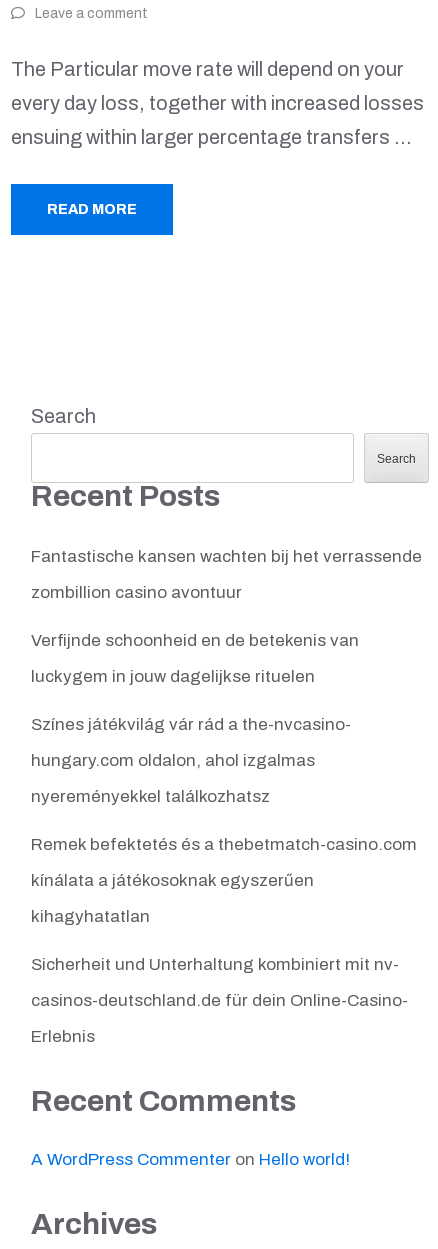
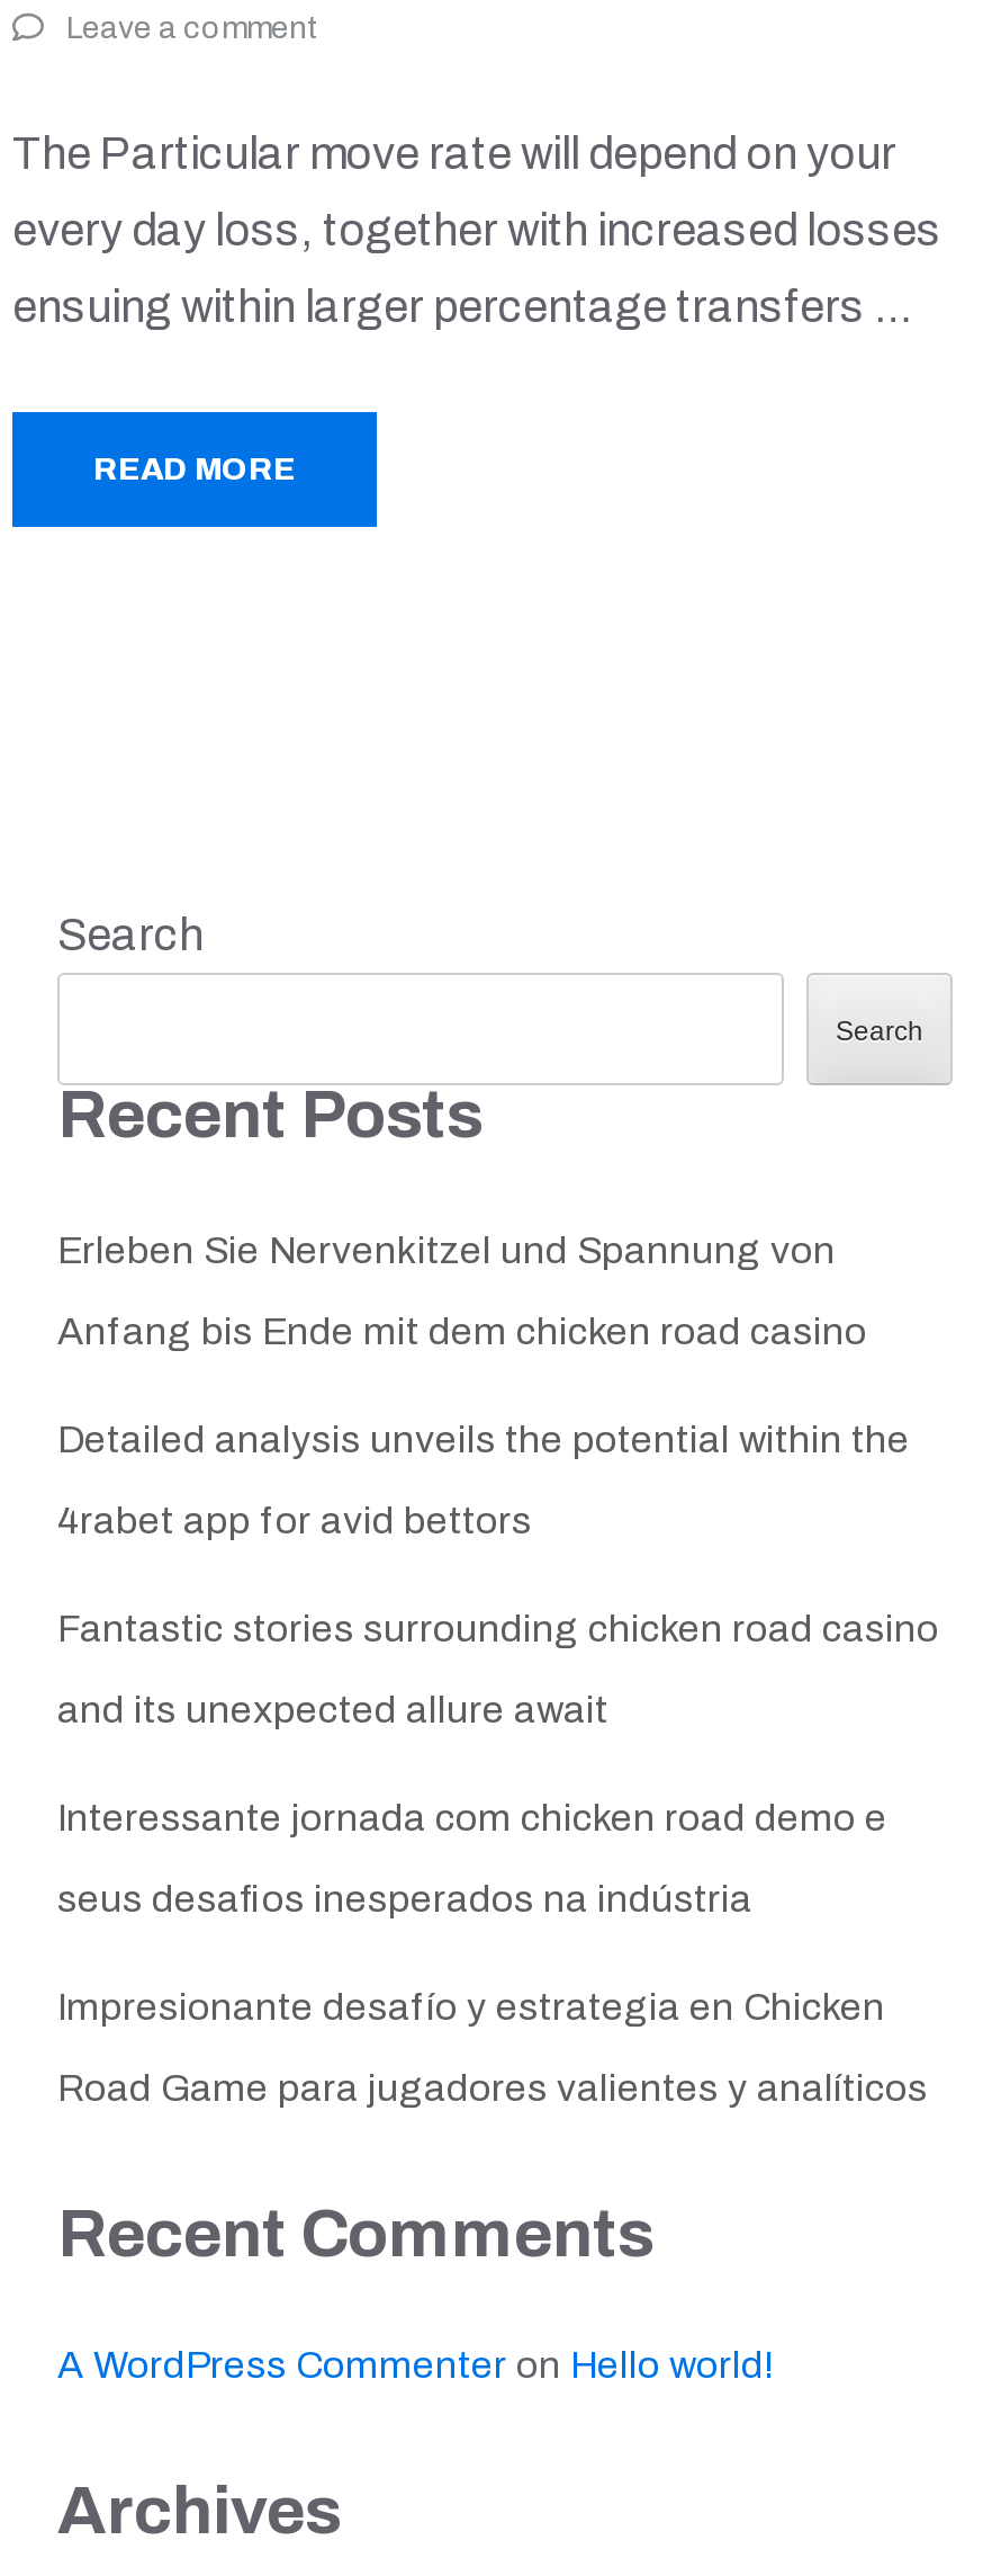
[31,547,422,1046] Fantastische kansen wachten bij het verrassende | zombillion casino avontuur | Verfijnde schoonheid en de betekenis van | luckygem in jouw dagelijkse rituelen | Színes játékvilág vár rád a the-nvcasino- | hungary.com oldalon, ahol izgalmas | nyereményekkel találkozhatsz | Remek befektetés és a thebetmatch-casino.com | kínálata a játékosoknak egyszerűen | kihagyhatatlan | Sicherheit und Unterhaltung kombiniert mit nv- | casinos-deutschland.de für dein Online-Casino- | Erlebnis -> [57,1229,939,2110] Erleben Sie Nervenkitzel und Spannung von | Anfang bis Ende mit dem chicken road casino | Detailed analysis unveils the potential within the | 4rabet app for avid bettors | Fantastic stories surrounding chicken road casino | and its unexpected allure await | Interessante jornada com chicken road demo e | seus desafios inesperados na indústria | Impresionante desafío y estrategia en Chicken | Road Game para jugadores valientes y analíticos

